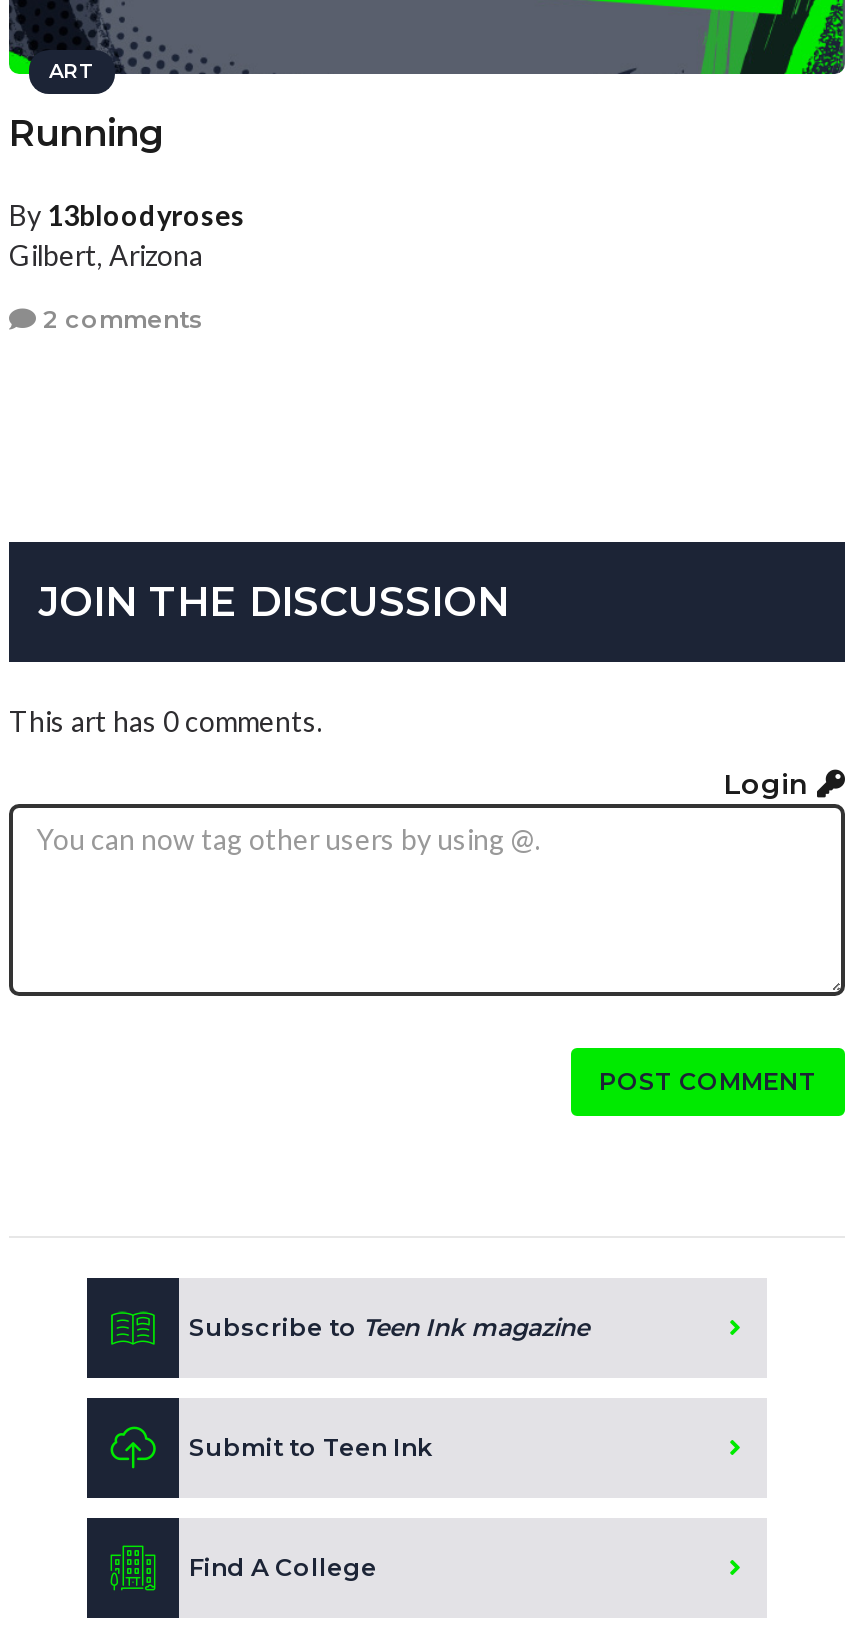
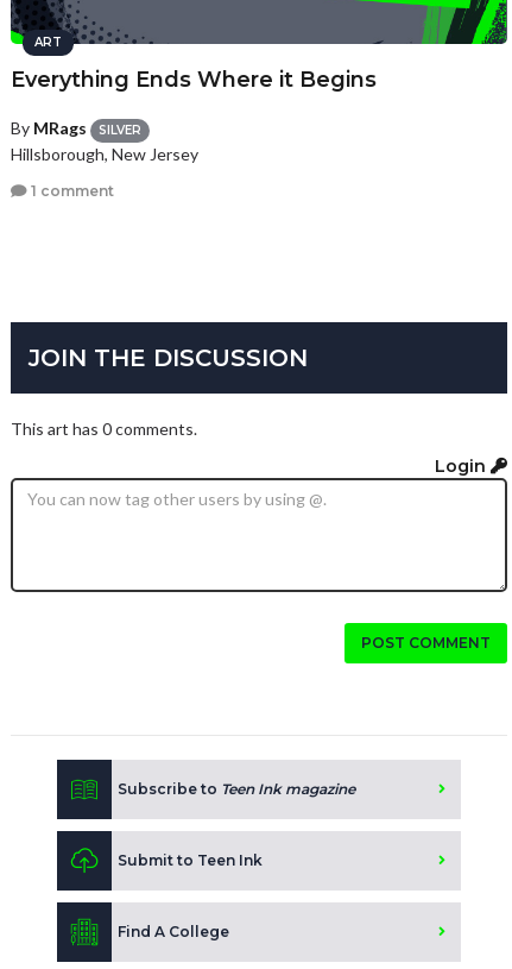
[9,113,165,157] Running -> [11,67,377,93] Everything Ends Where it Begins
[9,199,245,273] By 13bloodyroses | Gilbert, Arizona -> [11,118,198,164] By MRags | SILVER | Hillsborough, New Jersey
[37,304,203,334] 2 comments -> [27,182,114,200] 1 comment

